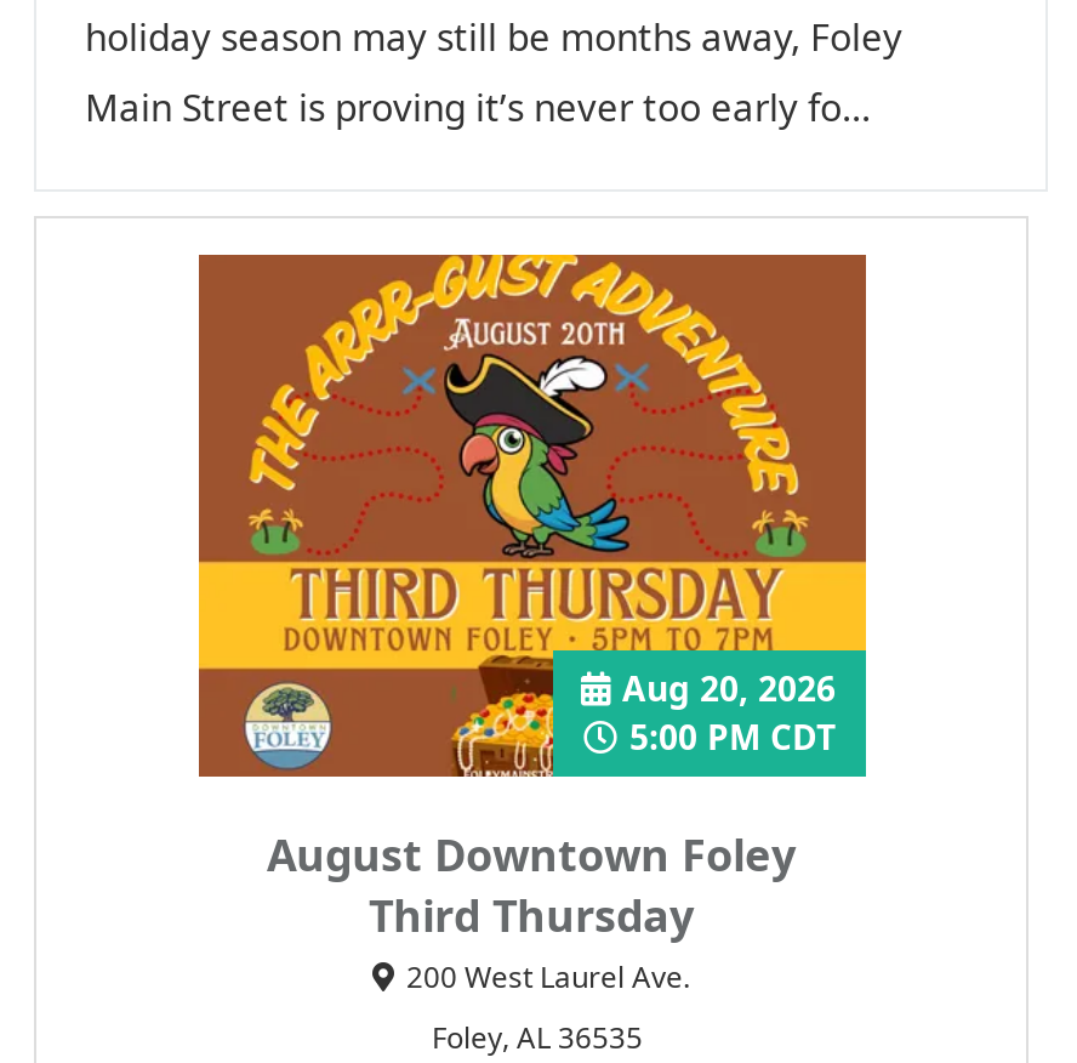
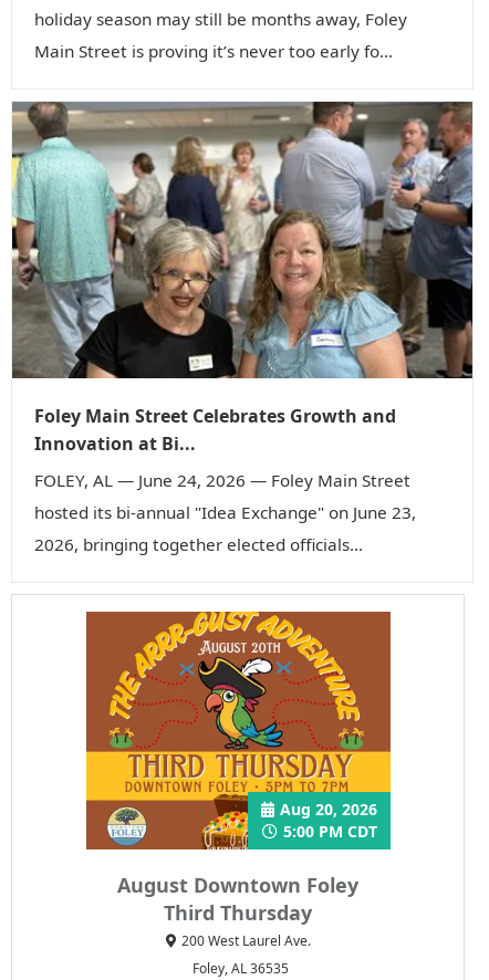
none -> [11,101,474,555] [image] | Foley Main Street Celebrates Growth and | Innovation at Bi... | FOLEY, AL — June 24, 2026 — Foley Main Street | hosted its bi-annual "Idea Exchange" on June 23, | 2026, bringing together elected officials...

